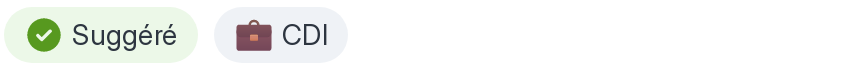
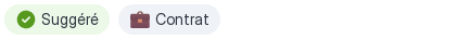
[282,17,328,51] CDI -> [155,10,210,28] Contrat

